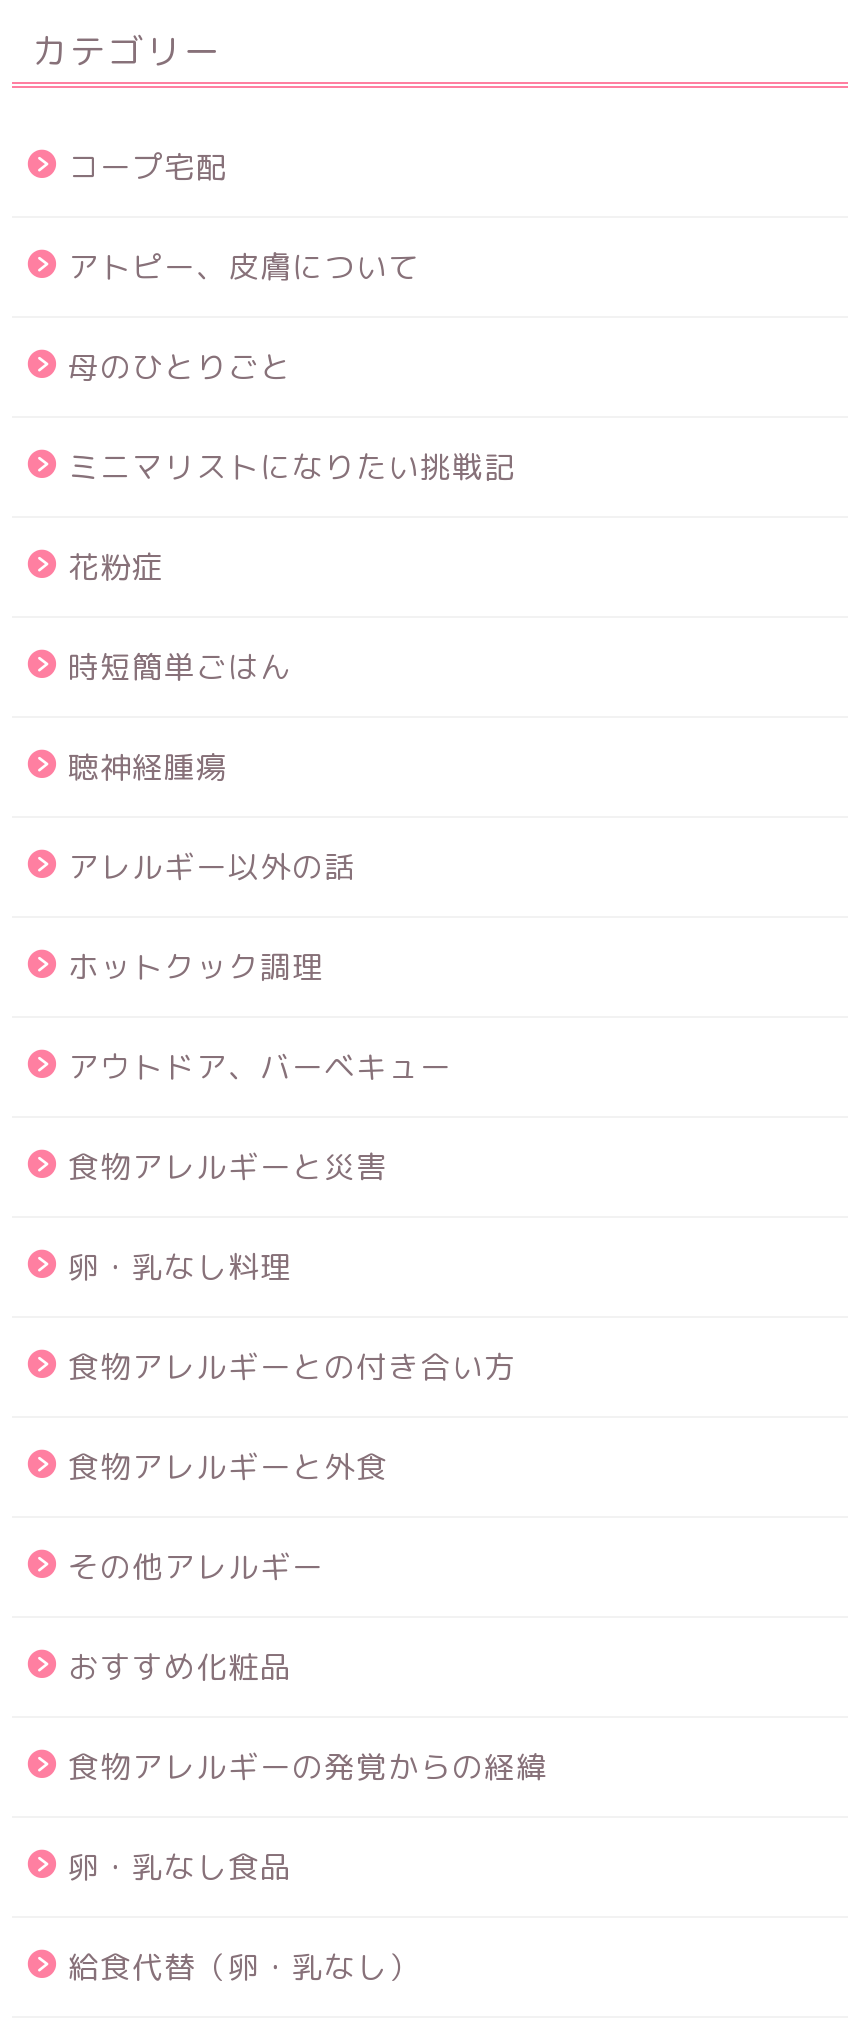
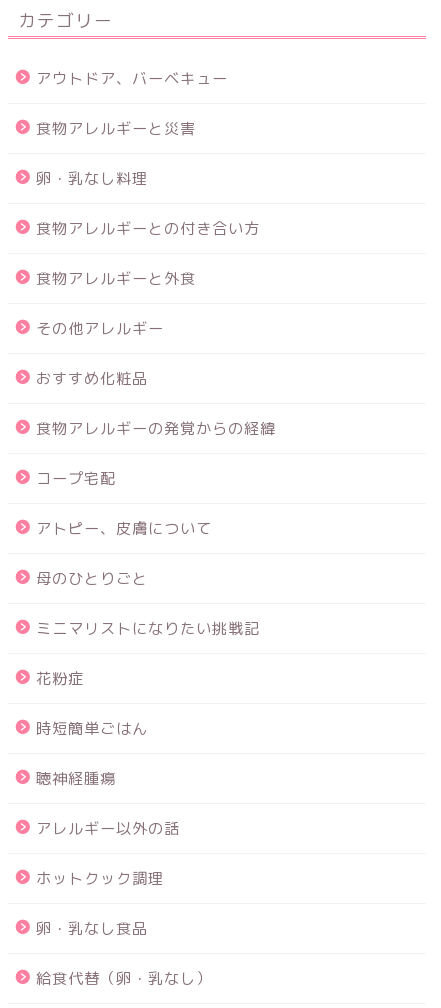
moved [68,146,516,988] -> [36,468,260,889]: コープ宅配 | アトピー、皮膚について | 母のひとりごと | ... | アレルギー以外の話 | ホットクック調理
moved [68,1046,548,1788] -> [36,68,276,439]: アウトドア、バーベキュー | 食物アレルギーと災害 | 卵・乳なし料理 | 食物アレルギーとの付き合い方 | 食物アレルギーと外食 | その他アレルギー | おすすめ化粧品 | 食物アレルギーの発覚からの経緯

